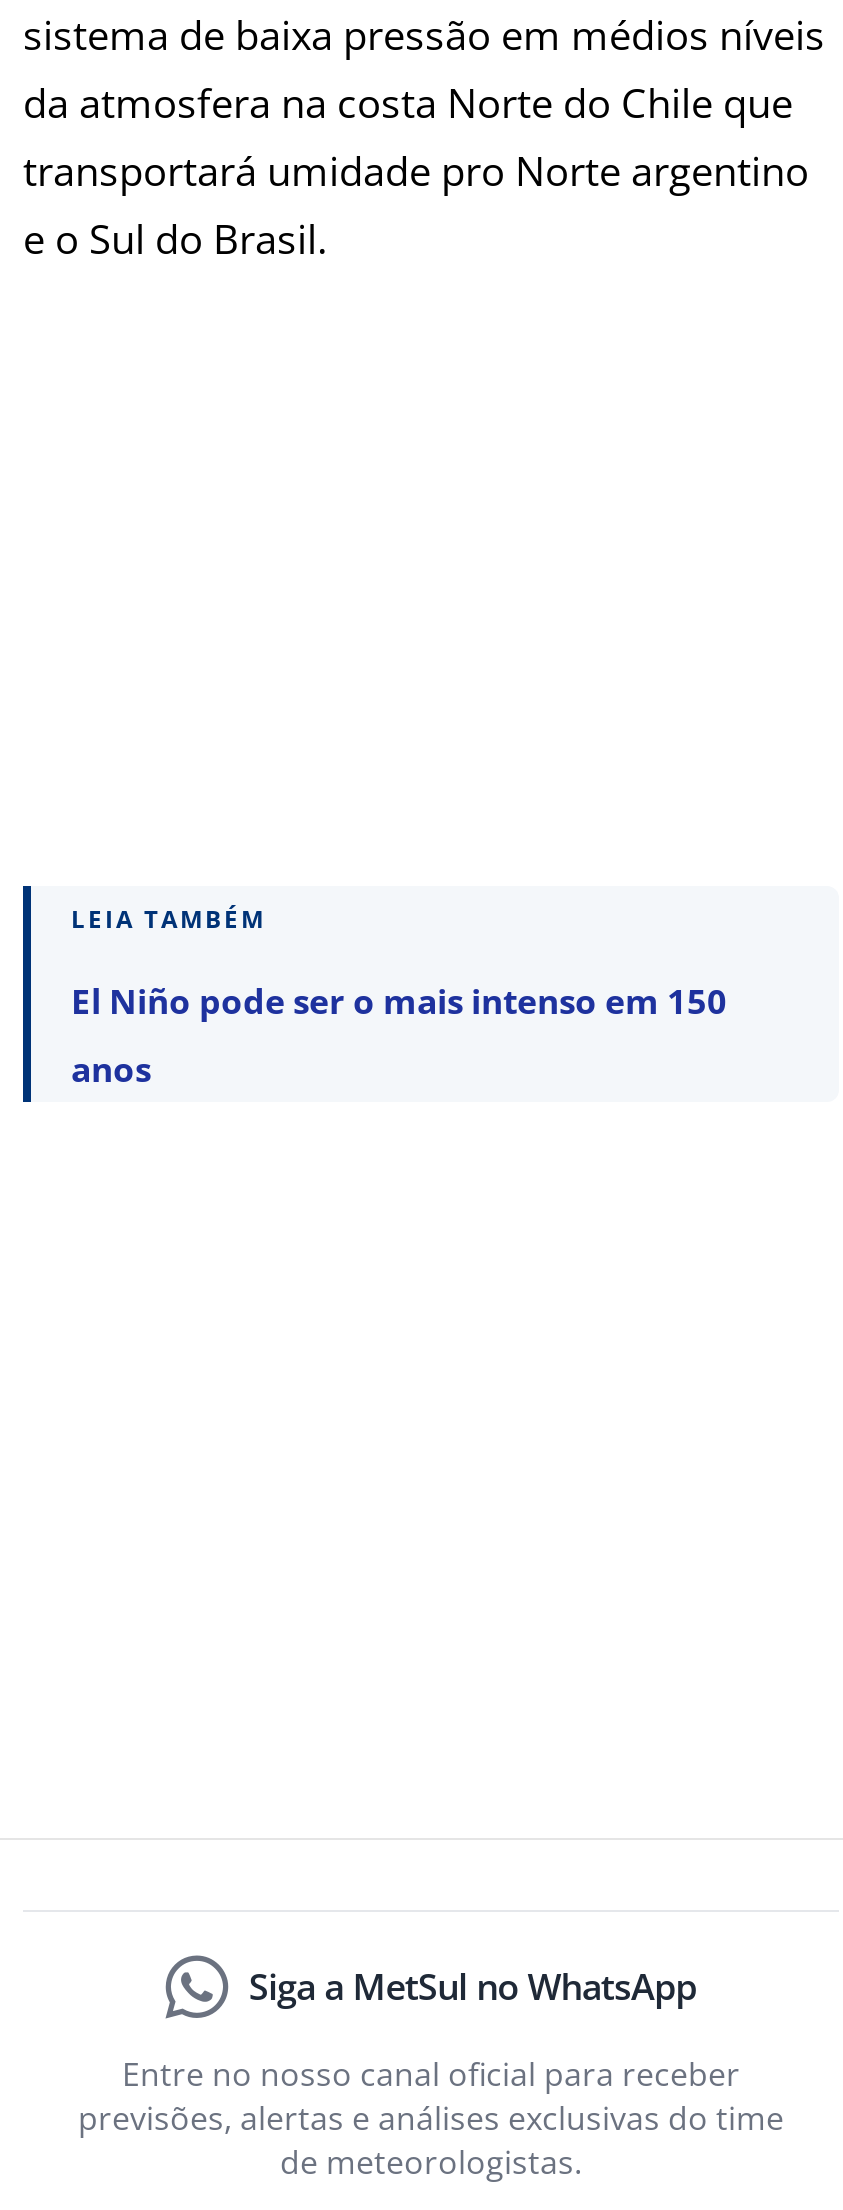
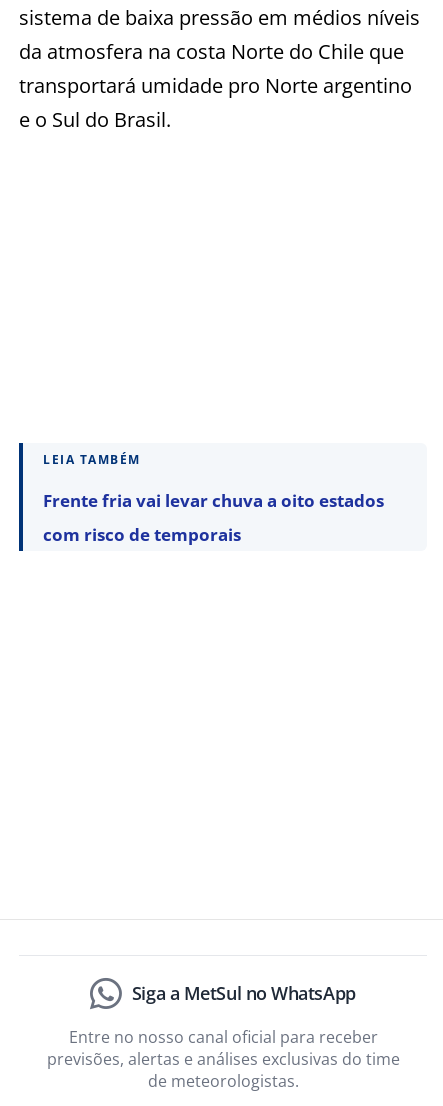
[71,978,727,1024] El Niño pode ser o mais intenso em 150 -> [43,489,384,512] Frente fria vai levar chuva a oito estados
[71,1046,151,1092] anos -> [43,523,241,546] com risco de temporais

